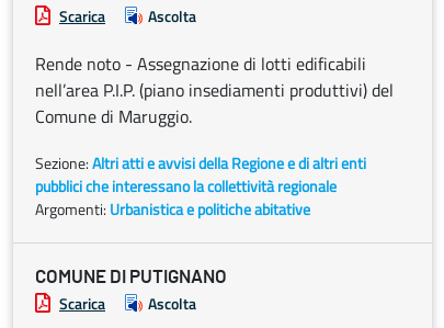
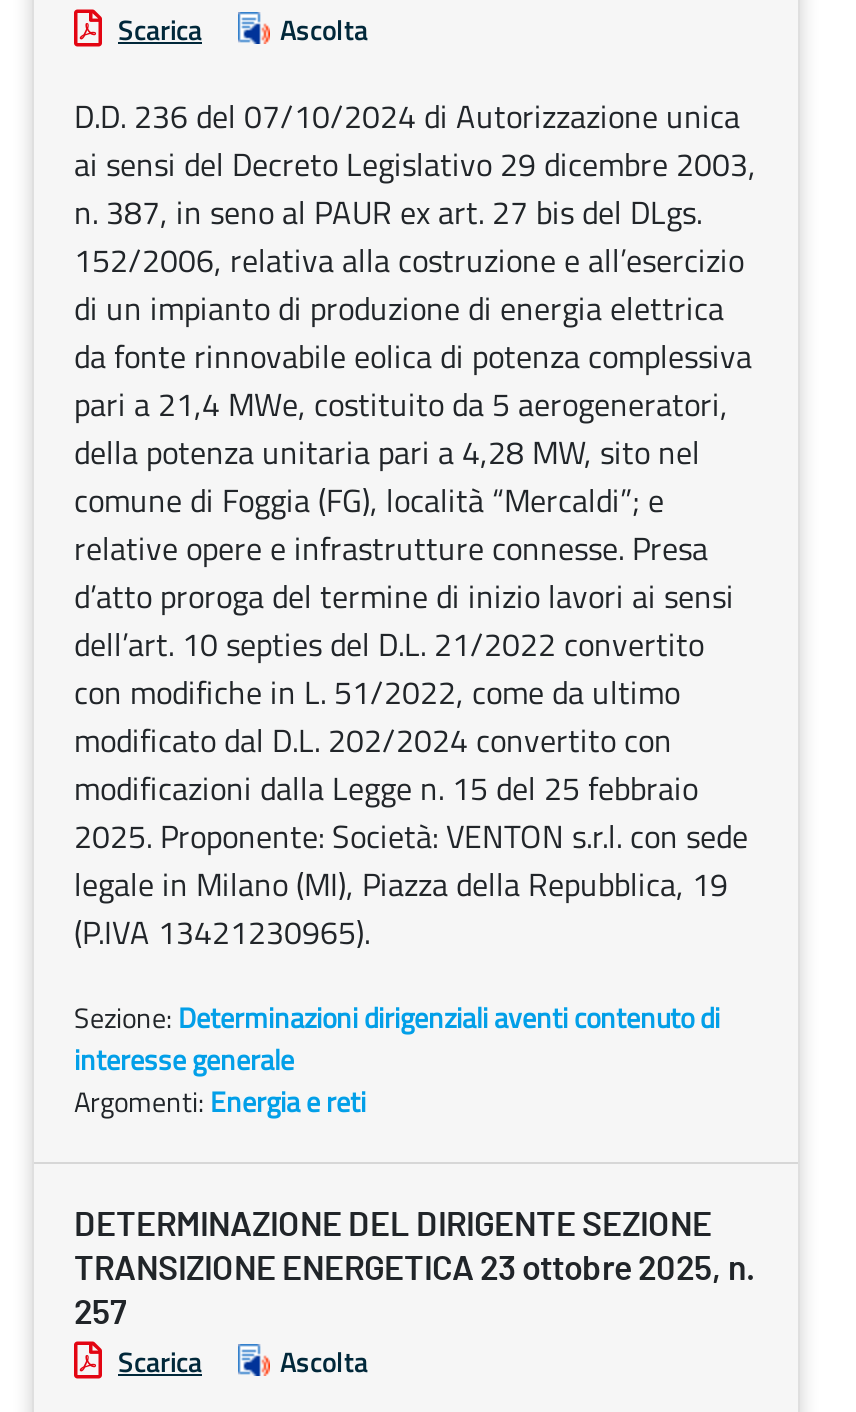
[35,50,394,129] Rende noto - Assegnazione di lotti edificabili | nell’area P.I.P. (piano insediamenti produttivi) del | Comune di Maruggio. -> [74,92,756,956] D.D. 236 del 07/10/2024 di Autorizzazione unica | ai sensi del Decreto Legislativo 29 dicembre 2003, | n. 387, in seno al PAUR ex art. 27 bis del DLgs. | 152/2006, relativa alla costruzione e all’esercizio | di un impianto di produzione di energia elettrica | da fonte rinnovabile eolica di potenza complessiva | pari a 21,4 MWe, costituito da 5 aerogeneratori, | della potenza unitaria pari a 4,28 MW, sito nel | comune di Foggia (FG), località “Mercaldi”; e | relative opere e infrastrutture connesse. Presa | d’atto proroga del termine di inizio lavori ai sensi | dell’art. 10 septies del D.L. 21/2022 convertito | con modifiche in L. 51/2022, come da ultimo | modificato dal D.L. 202/2024 convertito con | modificazioni dalla Legge n. 15 del 25 febbraio | 2025. Proponente: Società: VENTON s.r.l. con sede | legale in Milano (MI), Piazza della Repubblica, 19 | (P.IVA 13421230965).
[35,151,366,220] Sezione: Altri atti e avvisi della Regione e di altri enti | pubblici che interessano la collettività regionale | Argomenti: Urbanistica e politiche abitative -> [74,996,720,1122] Sezione: Determinazioni dirigenziali aventi contenuto di | interesse generale | Argomenti: Energia e reti
[35,268,227,286] COMUNE DI PUTIGNANO -> [74,1208,756,1330] DETERMINAZIONE DEL DIRIGENTE SEZIONE | TRANSIZIONE ENERGETICA 23 ottobre 2025, n. | 257

